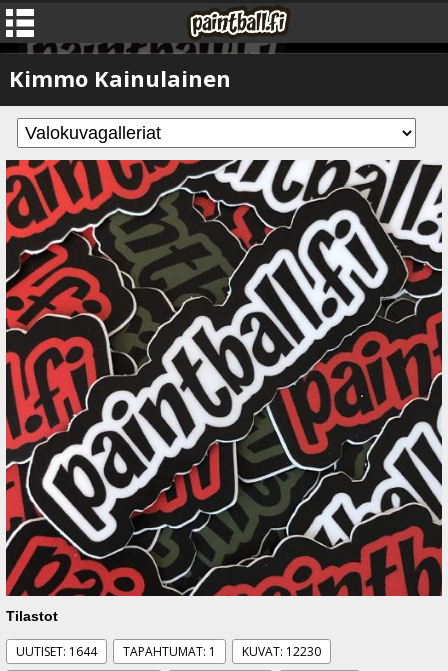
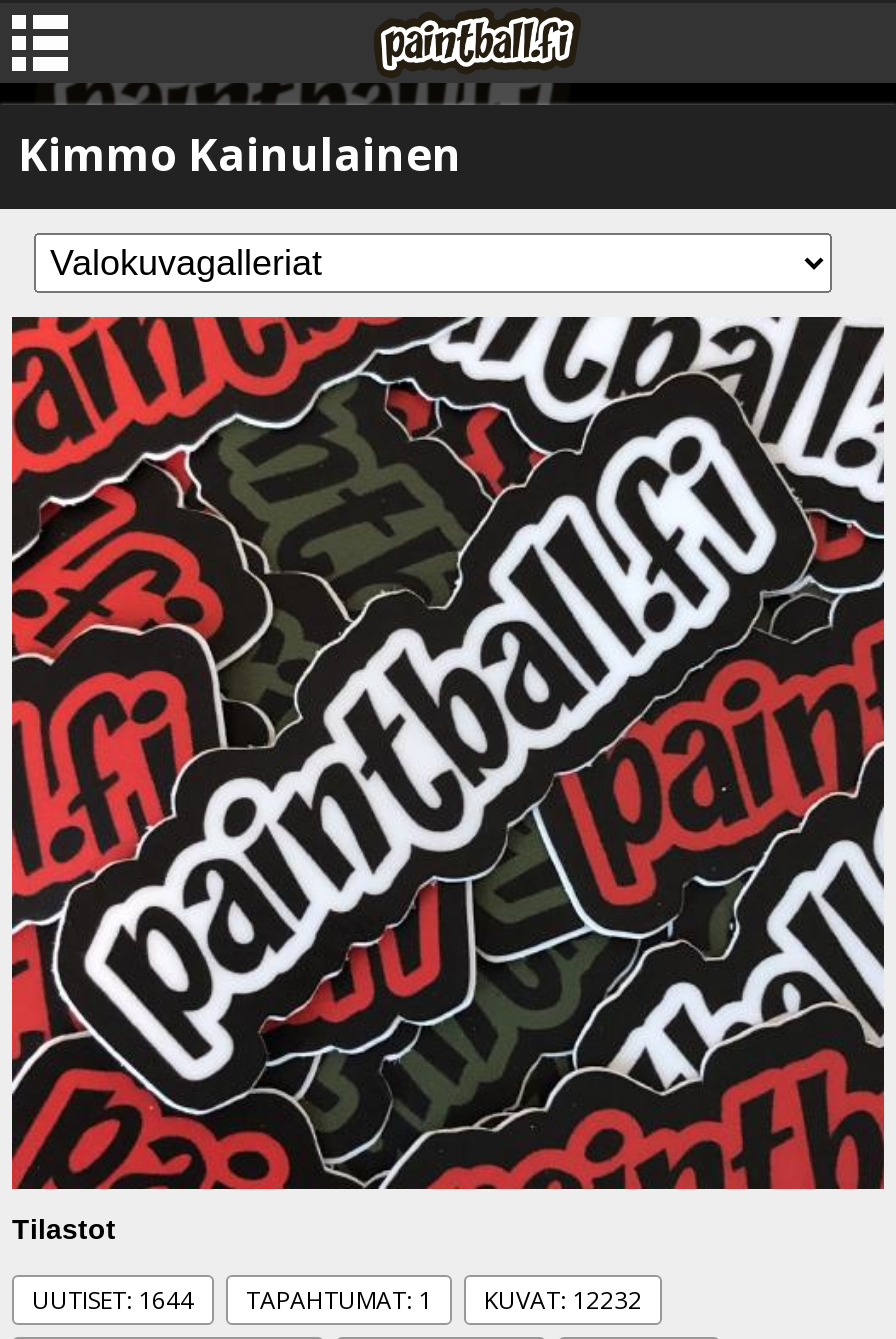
[16,643,321,660] UUTISET: 1644 TAPAHTUMAT: 1 KUVAT: 12230 -> [32,1283,642,1317] UUTISET: 1644 TAPAHTUMAT: 1 KUVAT: 12232

